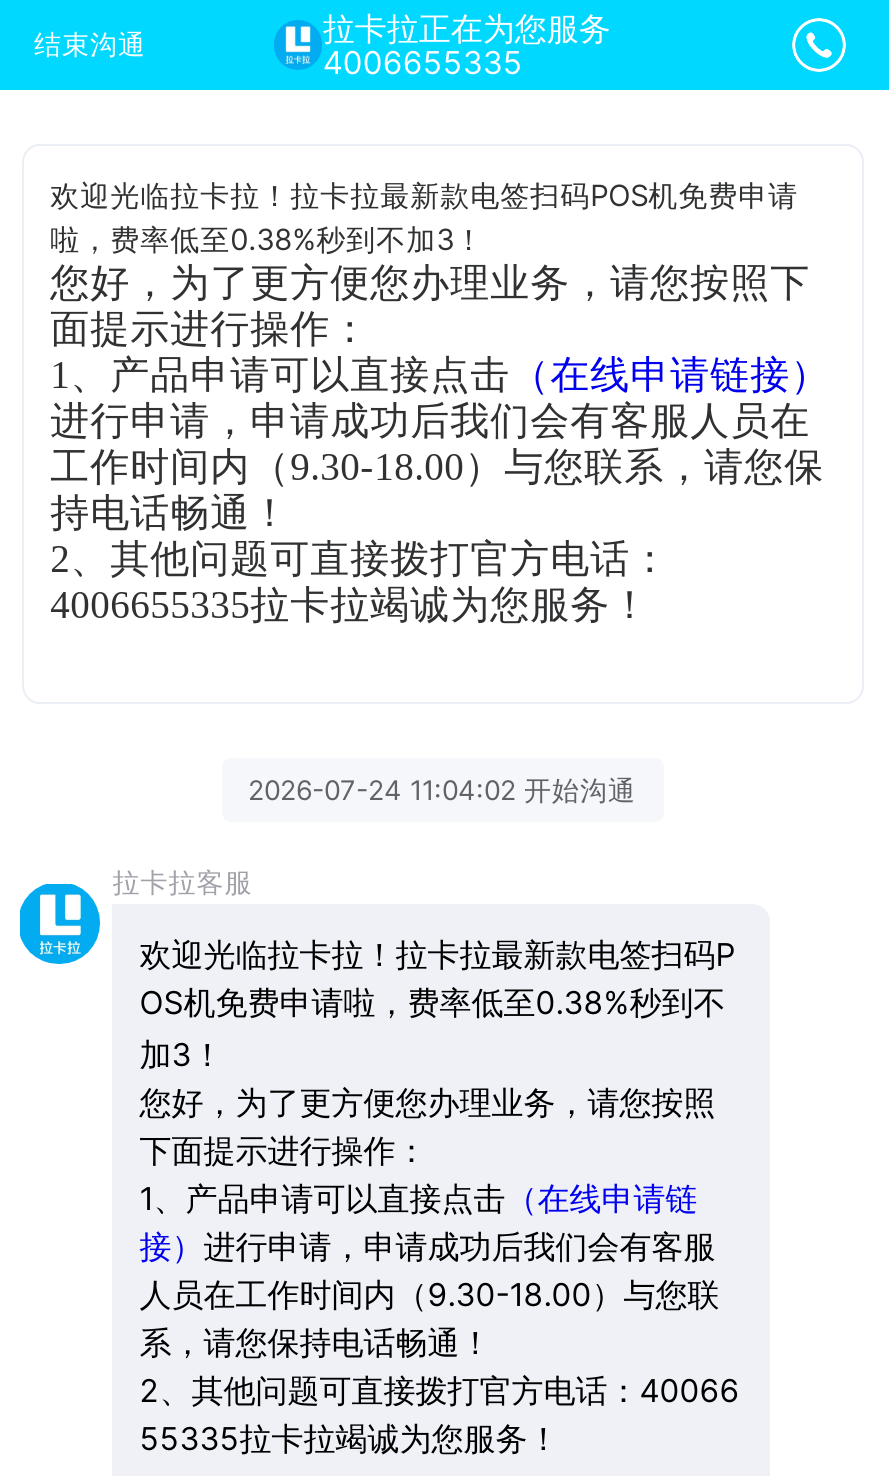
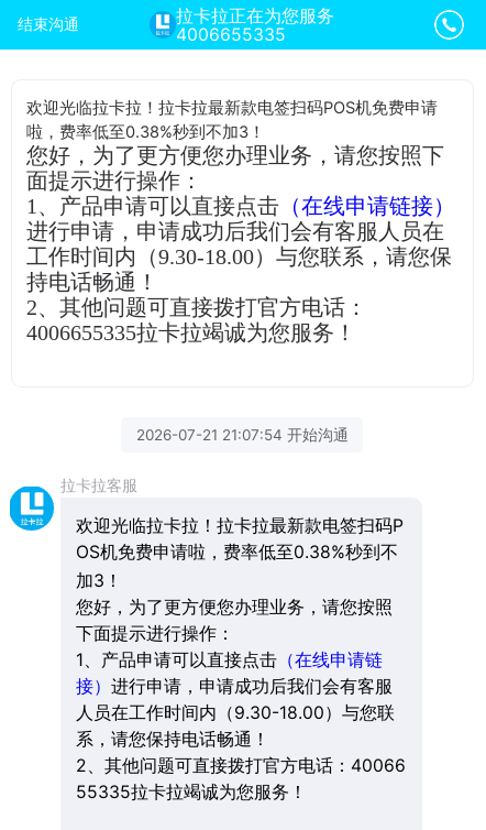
[248,774,636,806] 2026-07-24 11:04:02 开始沟通 -> [136,426,348,444] 2026-07-21 21:07:54 开始沟通

